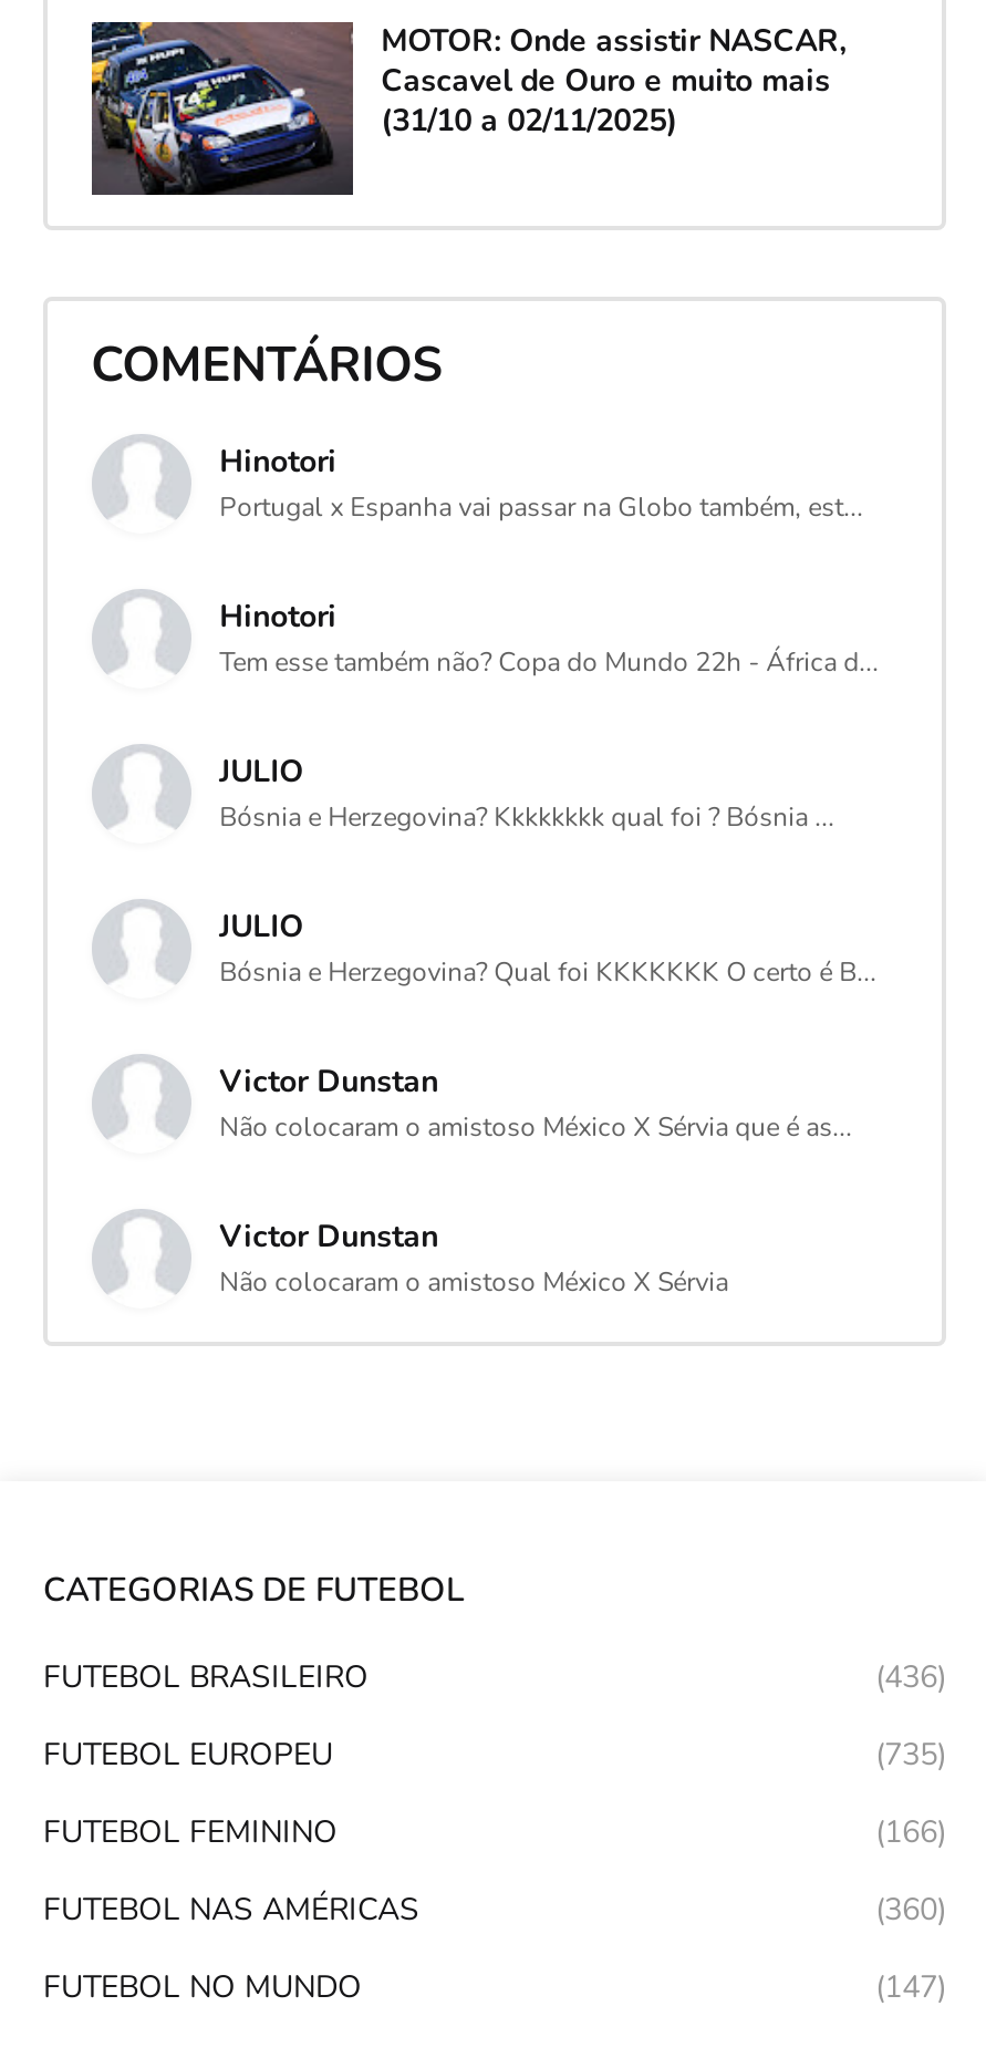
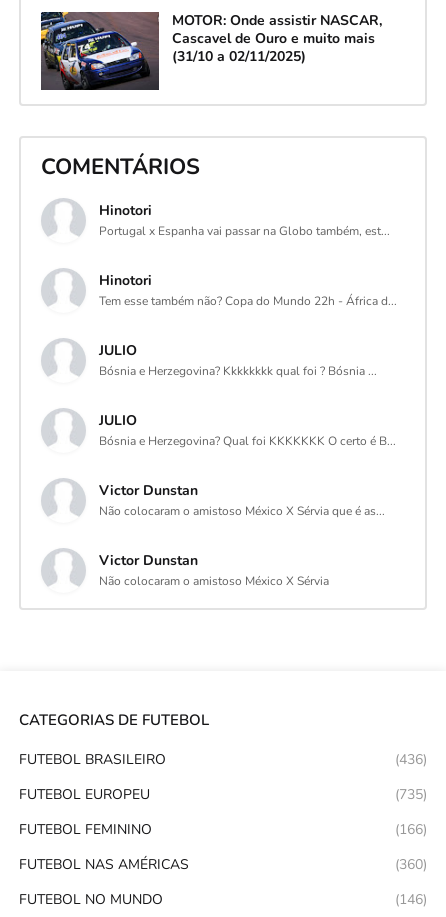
[875,1965,946,2007] (147) -> [395,889,427,908] (146)

